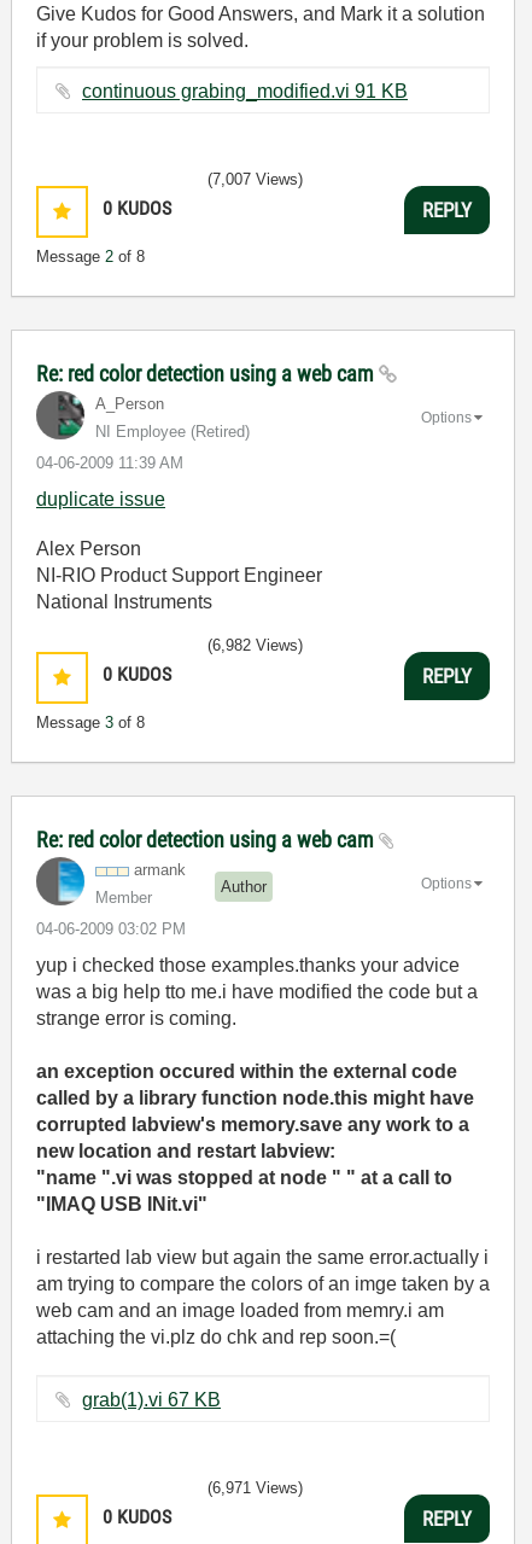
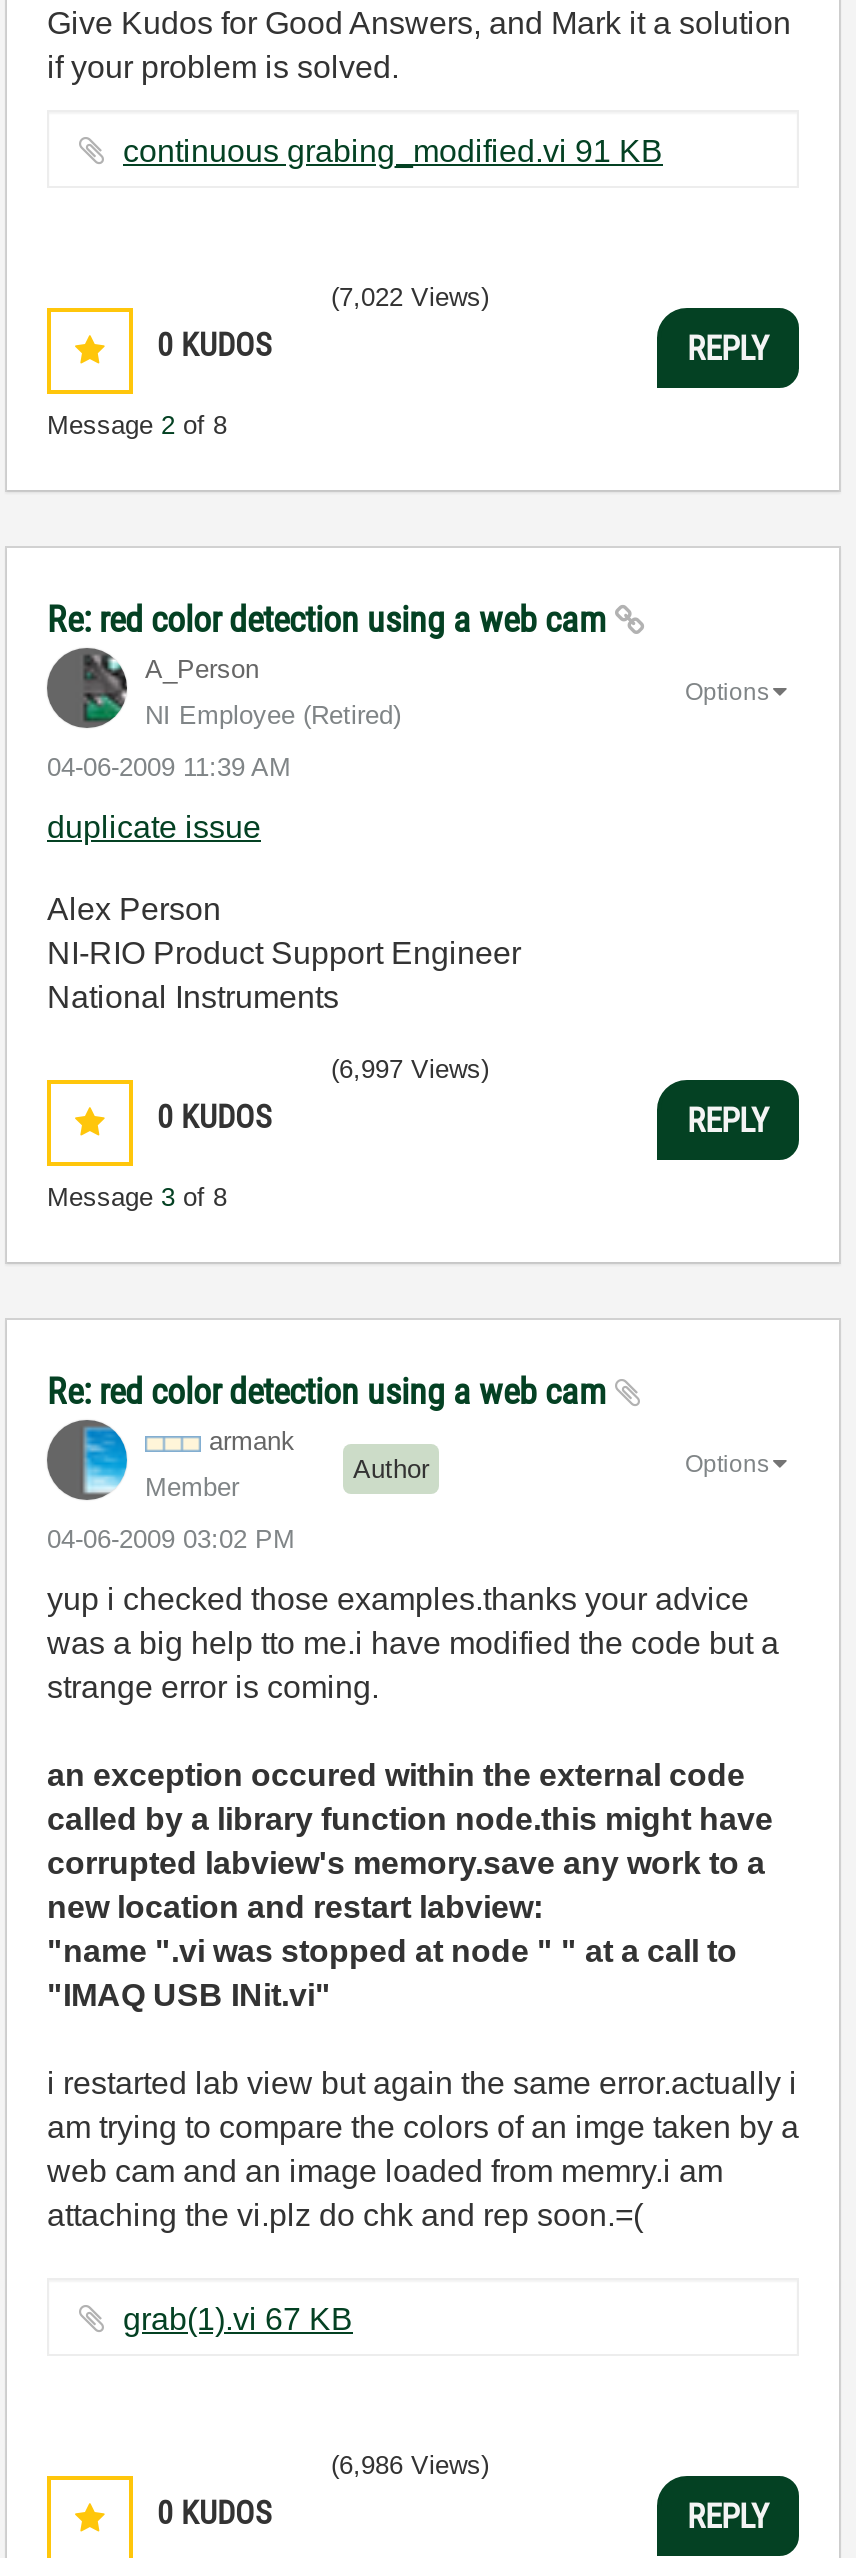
[207,170,303,188] (7,007 Views) -> [331,282,489,312] (7,022 Views)
[207,636,303,654] (6,982 Views) -> [331,1054,489,1084] (6,997 Views)
[207,1479,303,1497] (6,971 Views) -> [331,2450,489,2480] (6,986 Views)

